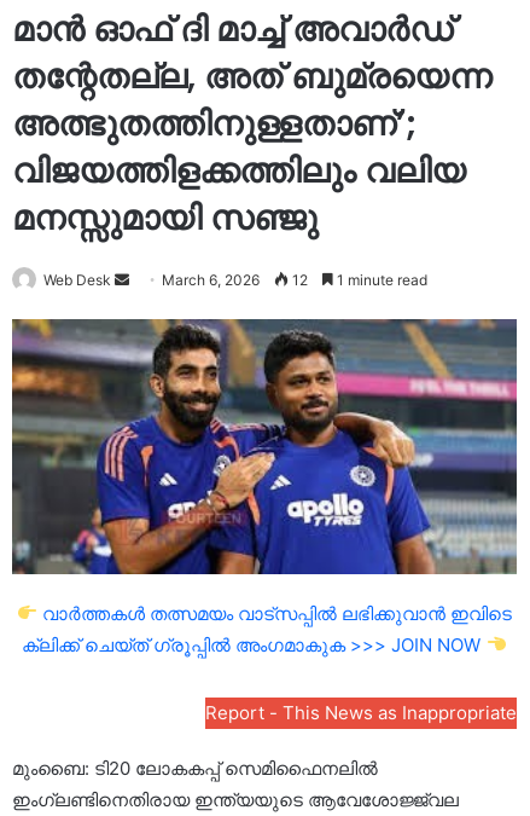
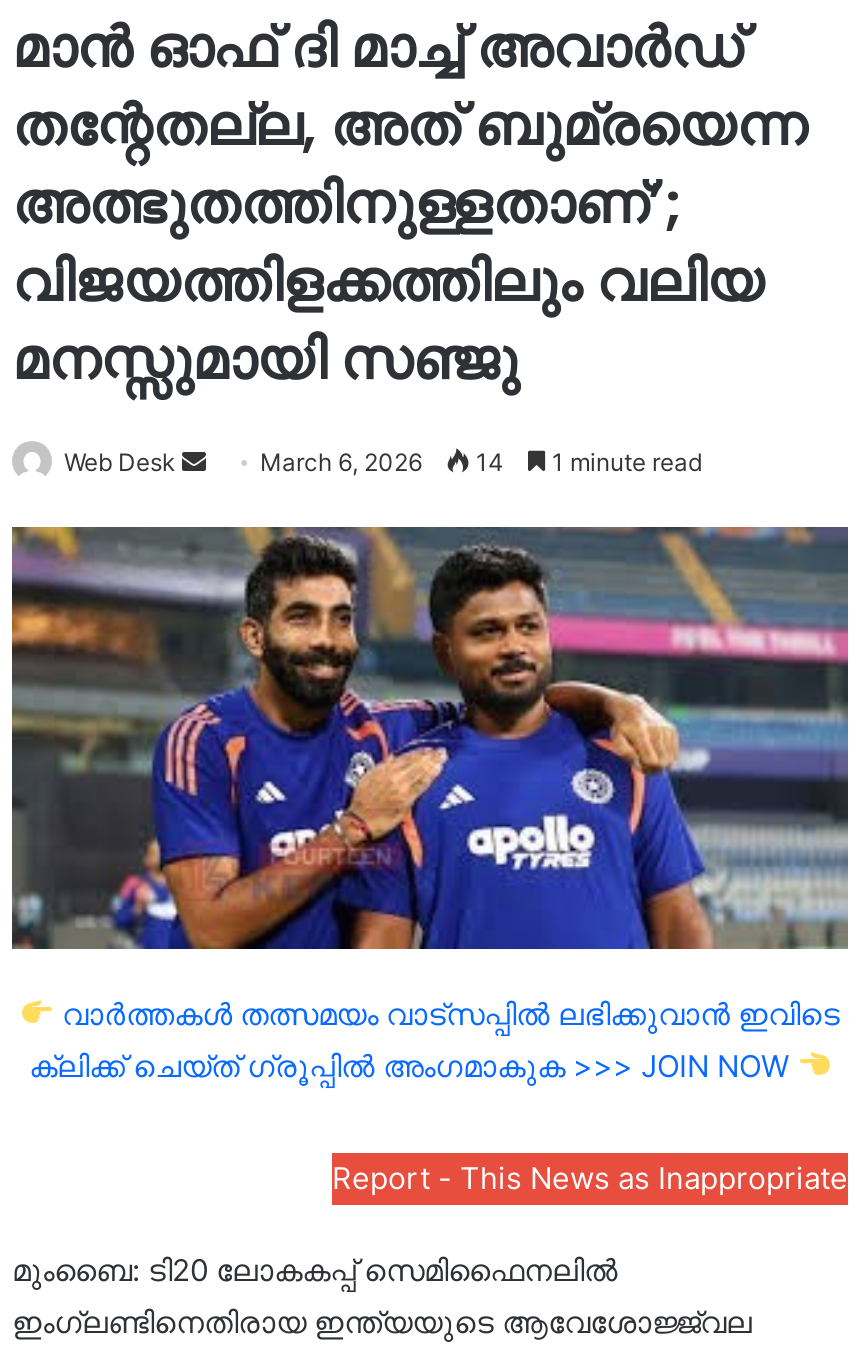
[289,271,308,289] 12 -> [470,448,504,478] 14

